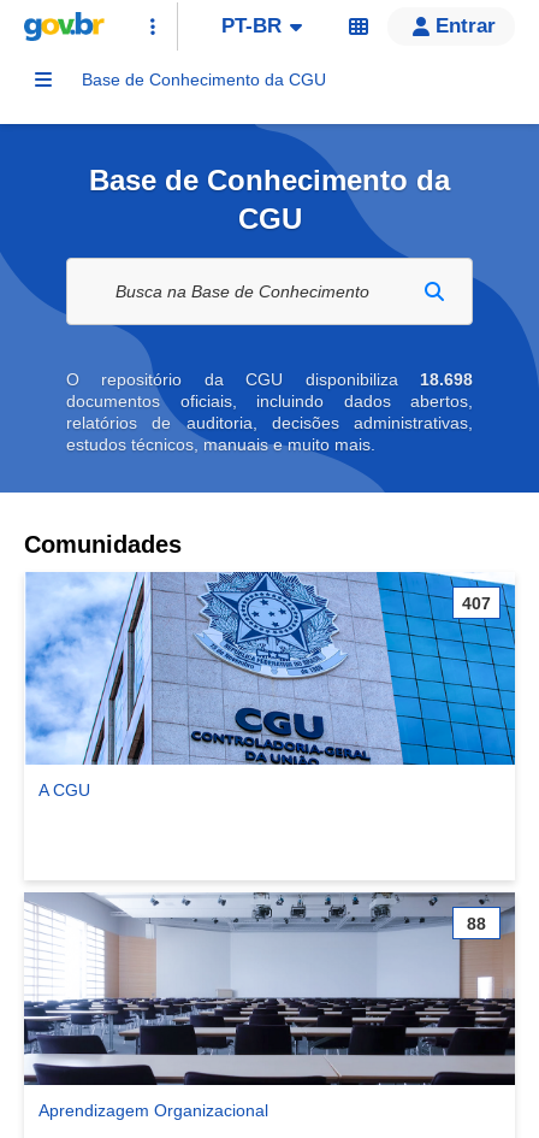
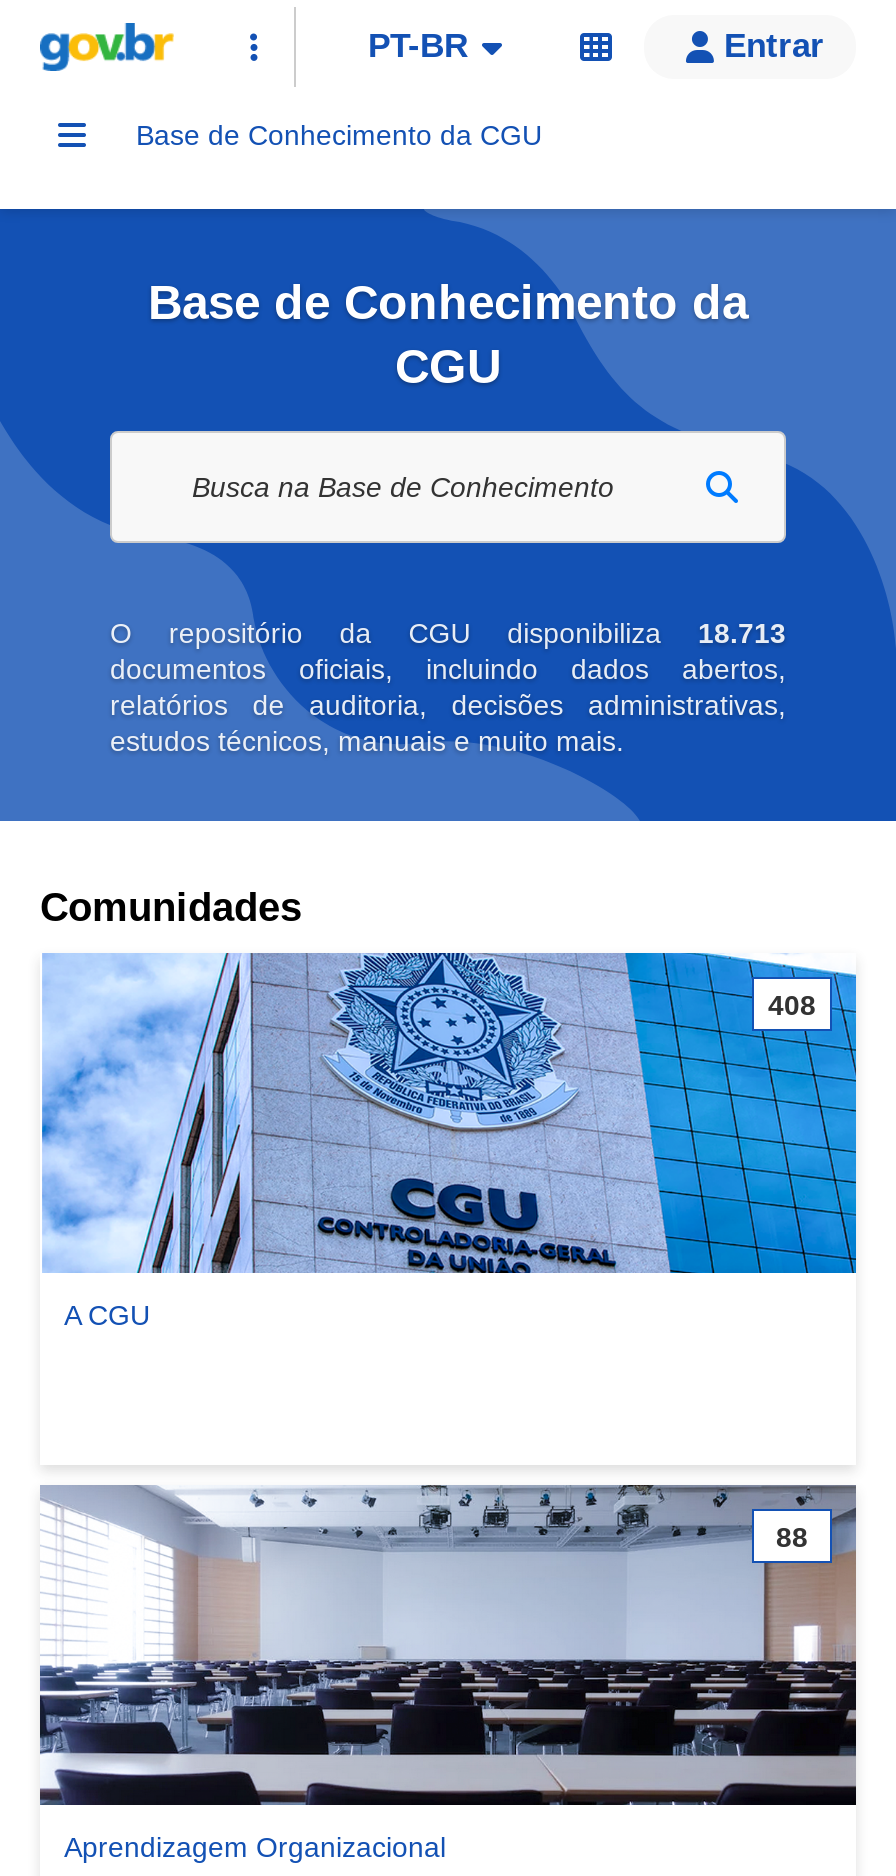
[66,370,473,389] O repositório da CGU disponibiliza 18.698 -> [110,617,786,649] O repositório da CGU disponibiliza 18.713
[462,593,491,612] 407 -> [768,988,816,1020] 408

